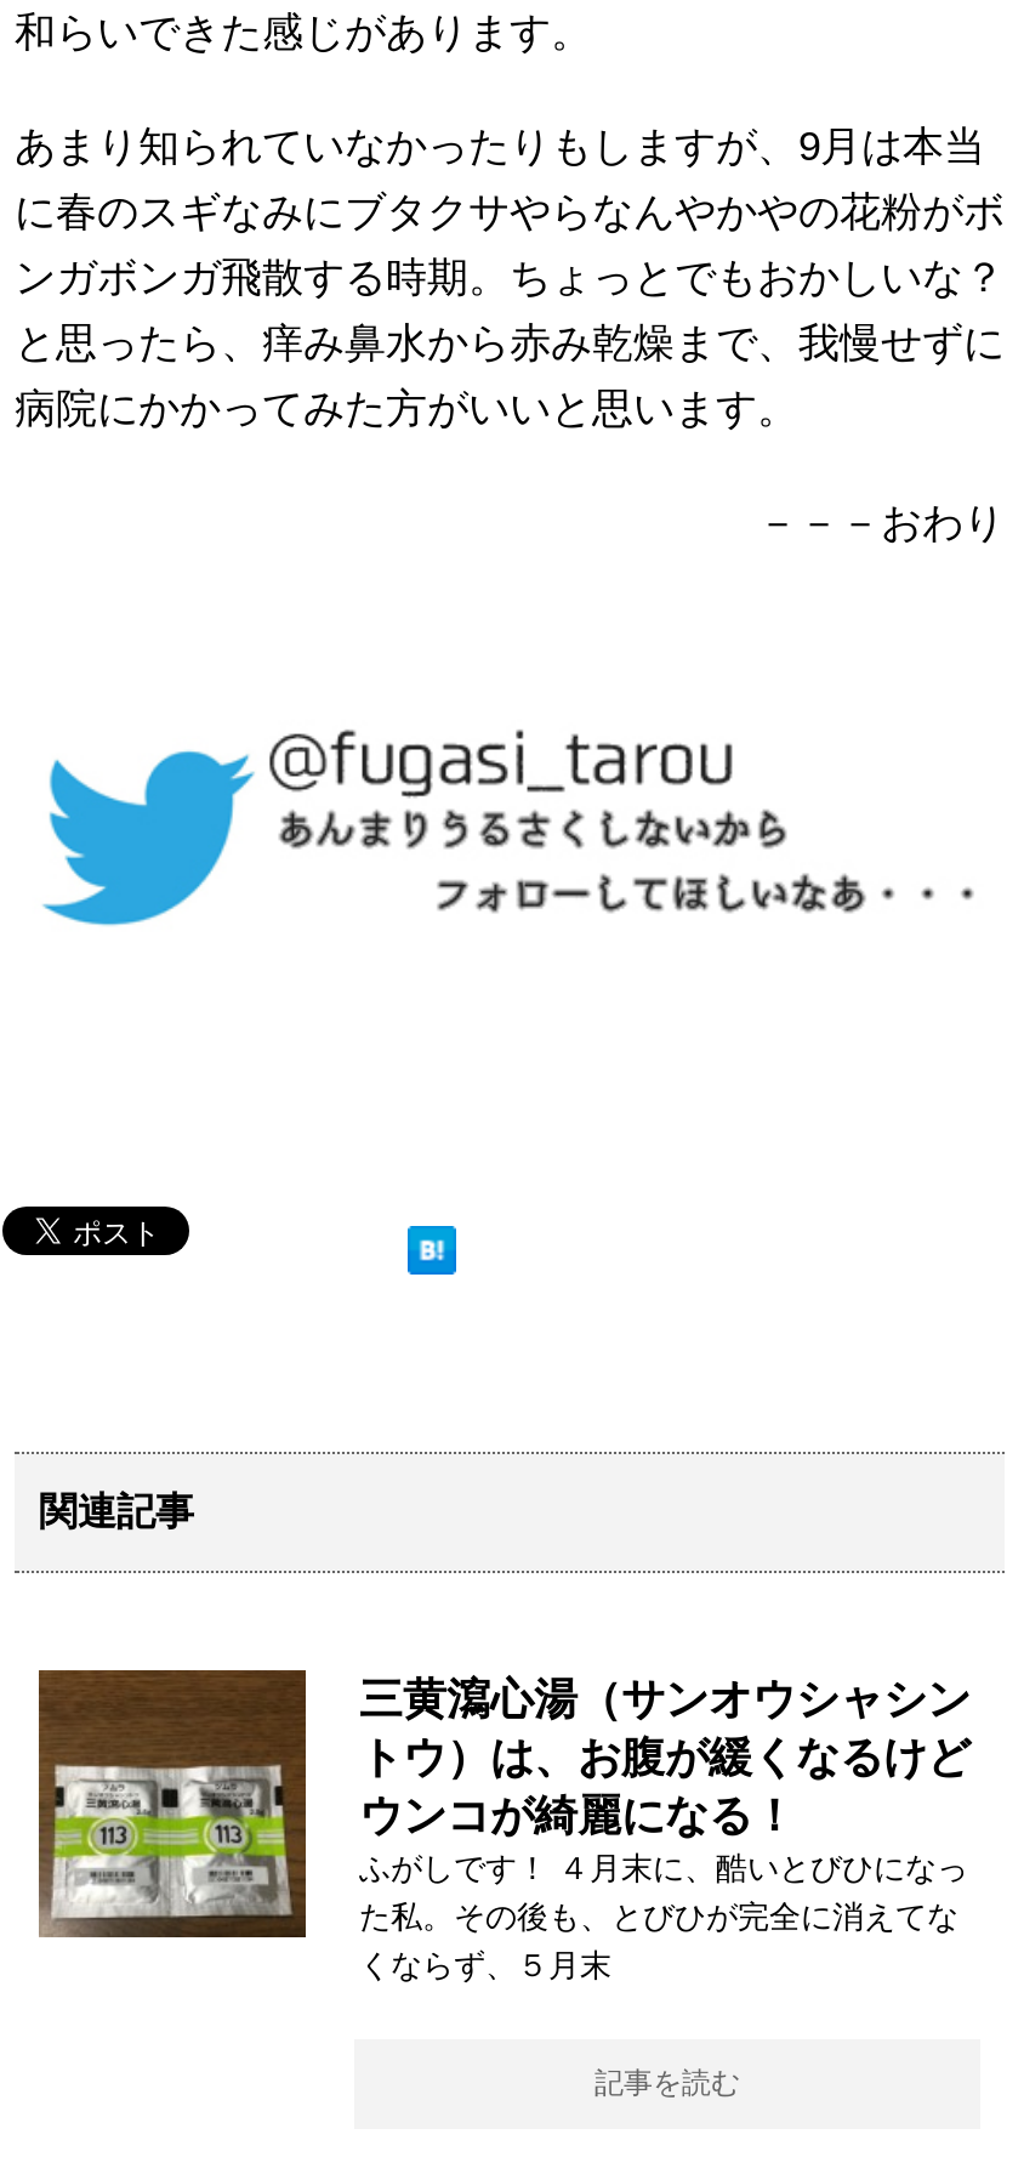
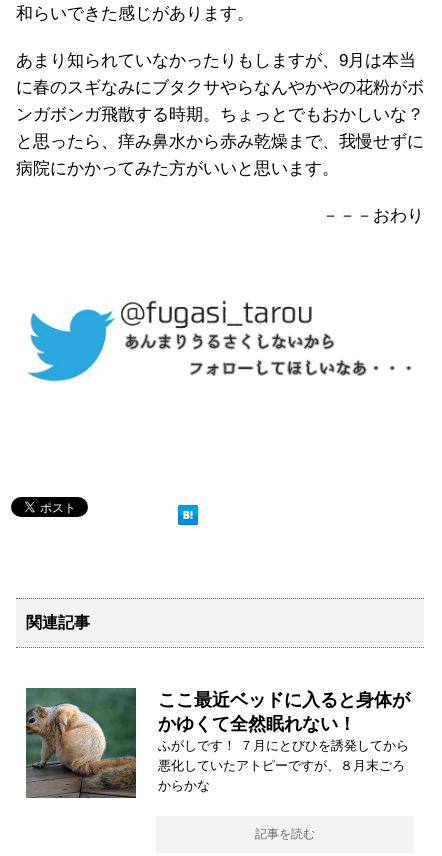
[39,1670,971,1983] [image] | 三黄瀉心湯（サンオウシャシン | トウ）は、お腹が緩くなるけど | ウンコが綺麗になる！ | ふがしです！ ４月末に、酷いとびひになっ | た私。その後も、とびひが完全に消えてな | くならず、５月末 -> [26,688,410,798] [image] | ここ最近ベッドに入ると身体が | かゆくて全然眠れない！ | ふがしです！ ７月にとびひを誘発してから | 悪化していたアトピーですが、８月末ごろ | からかな

